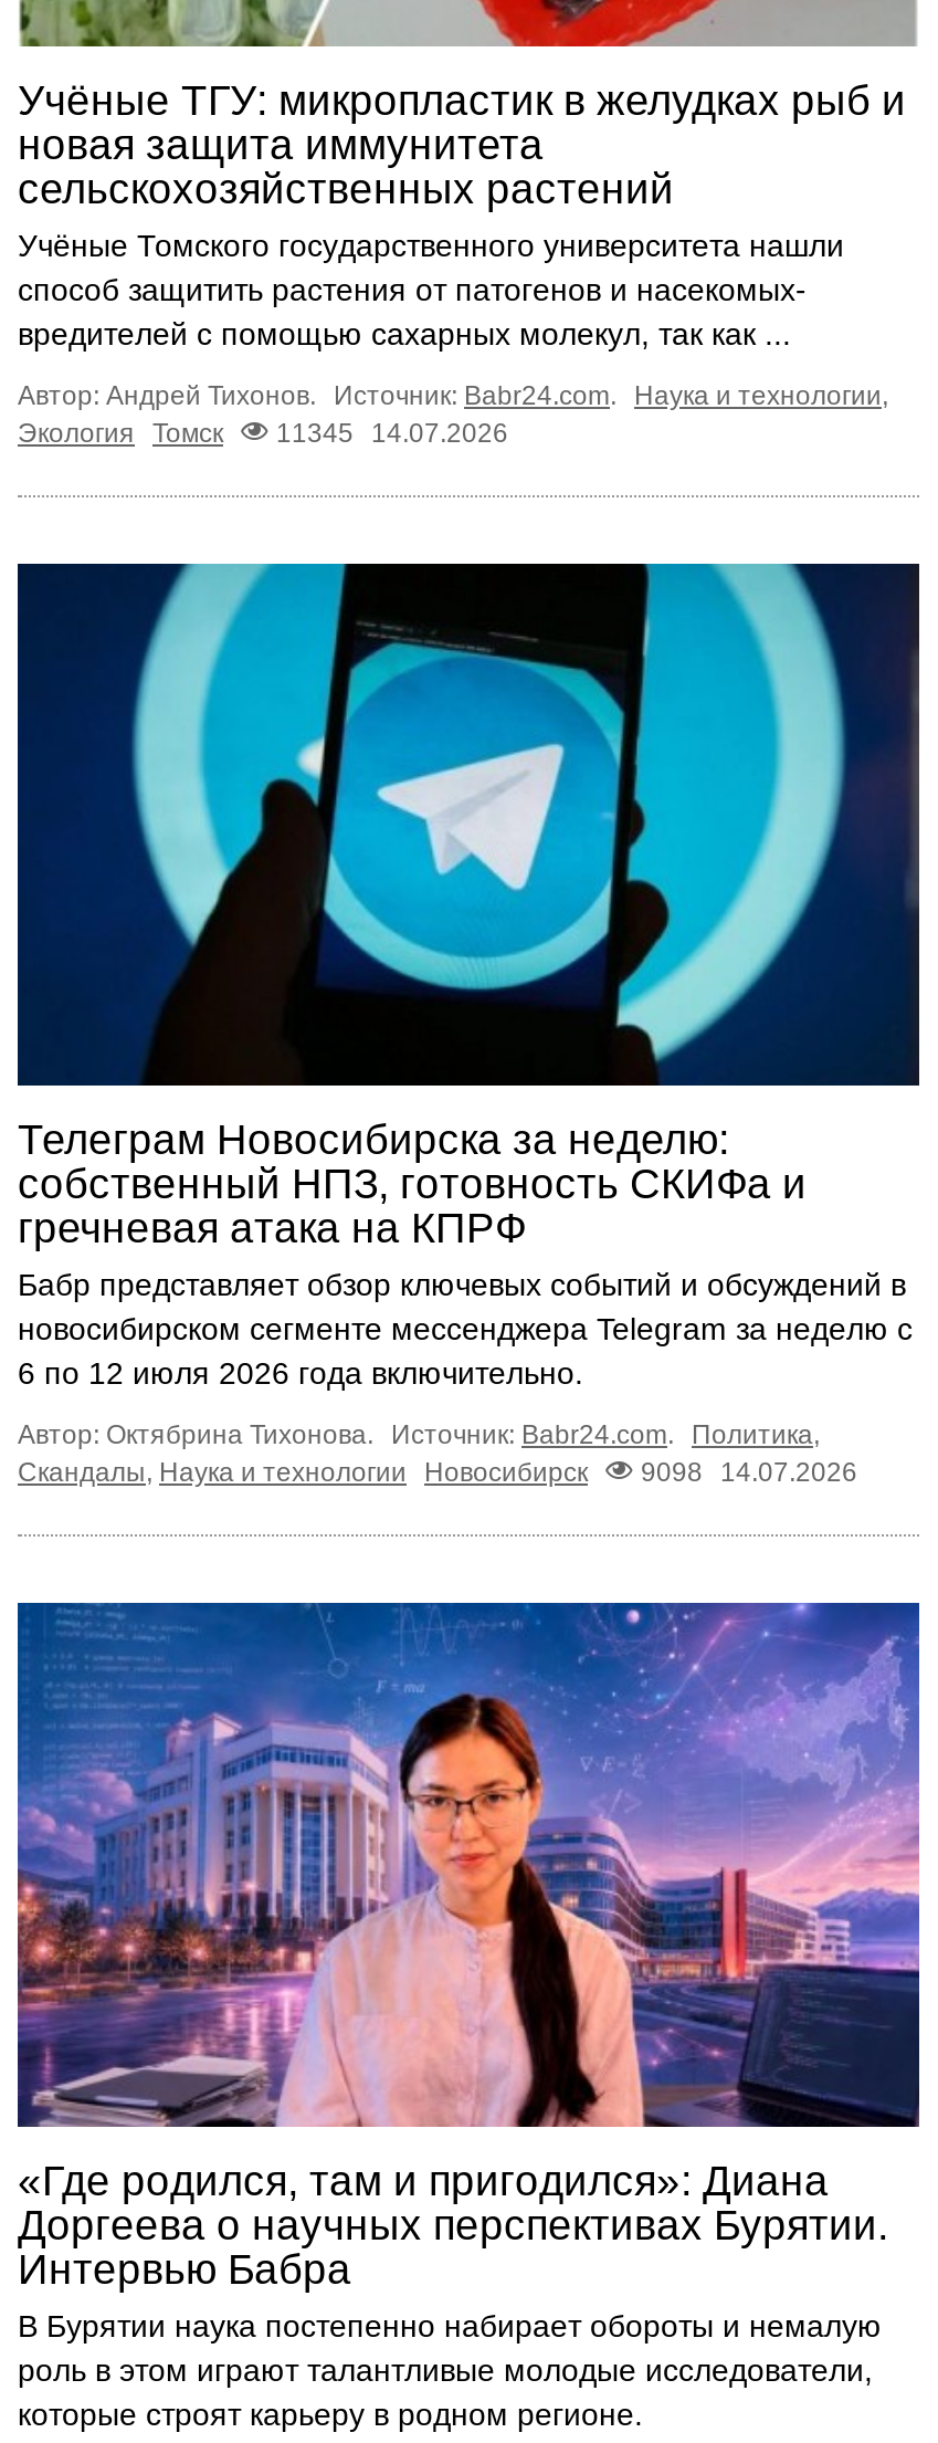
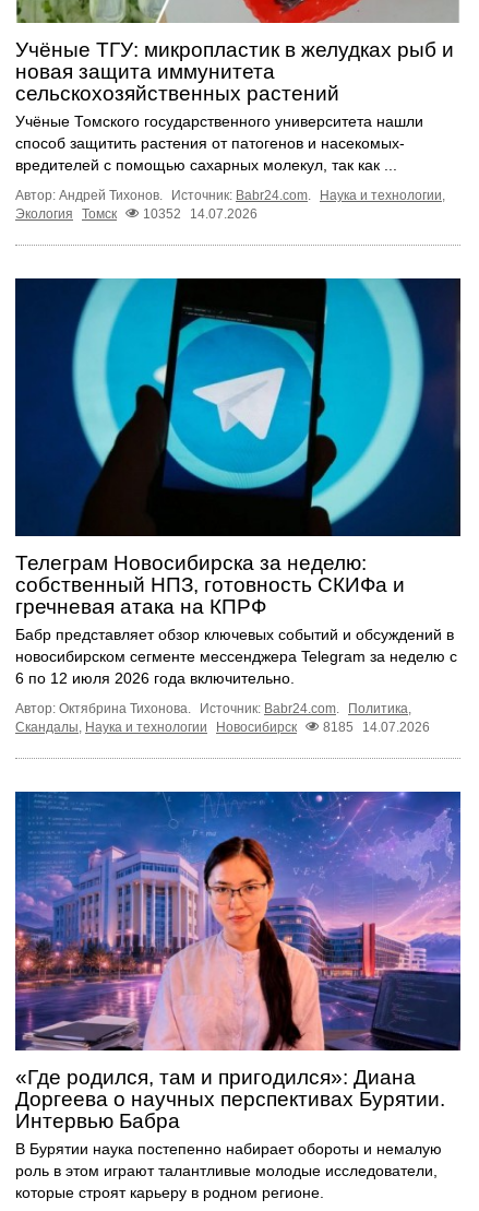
[18,417,508,448] Экология Томск 11345 14.07.2026 -> [15,206,258,221] Экология Томск 10352 14.07.2026
[18,1458,857,1489] Скандалы, Наука и технологии Новосибирск 9098 14.07.2026 -> [15,720,430,735] Скандалы, Наука и технологии Новосибирск 8185 14.07.2026

